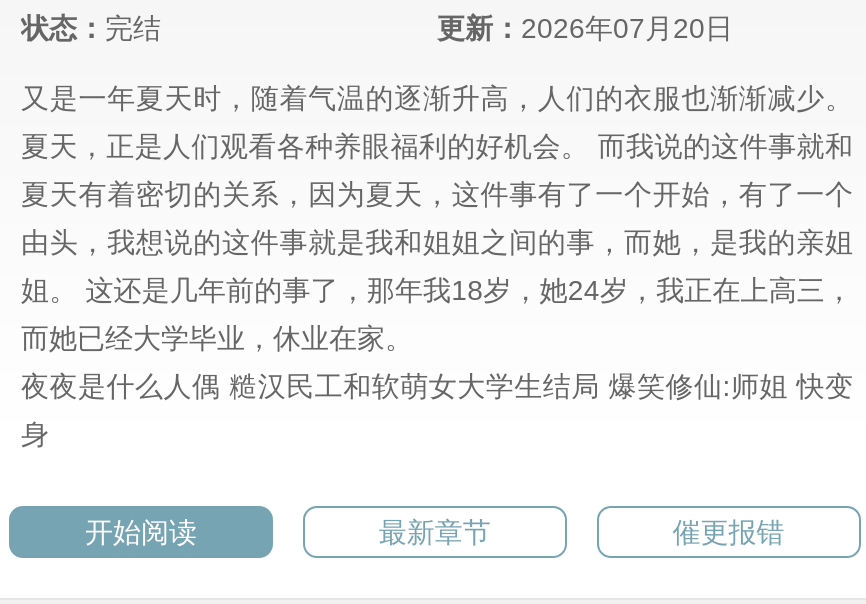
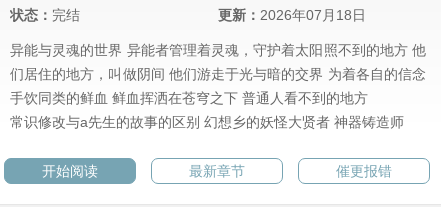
[21,13,853,451] 更新：2026年07月20日 | 又是一年夏天时，随着气温的逐渐升高，人们的衣服也渐渐减少。 | 夏天，正是人们观看各种养眼福利的好机会。 而我说的这件事就和 | 夏天有着密切的关系，因为夏天，这件事有了一个开始，有了一个 | 由头，我想说的这件事就是我和姐姐之间的事，而她，是我的亲姐 | 姐。 这还是几年前的事了，那年我18岁，她24岁，我正在上高三， | 而她已经大学毕业，休业在家。 | 夜夜是什么人偶 糙汉民工和软萌女大学生结局 爆笑修仙:师姐 快变 | 身 -> [10,7,426,130] 更新：2026年07月18日 | 异能与灵魂的世界 异能者管理着灵魂，守护着太阳照不到的地方 他 | 们居住的地方，叫做阴间 他们游走于光与暗的交界 为着各自的信念 | 手饮同类的鲜血 鲜血挥洒在苍穹之下 普通人看不到的地方 | 常识修改与a先生的故事的区别 幻想乡的妖怪大贤者 神器铸造师

